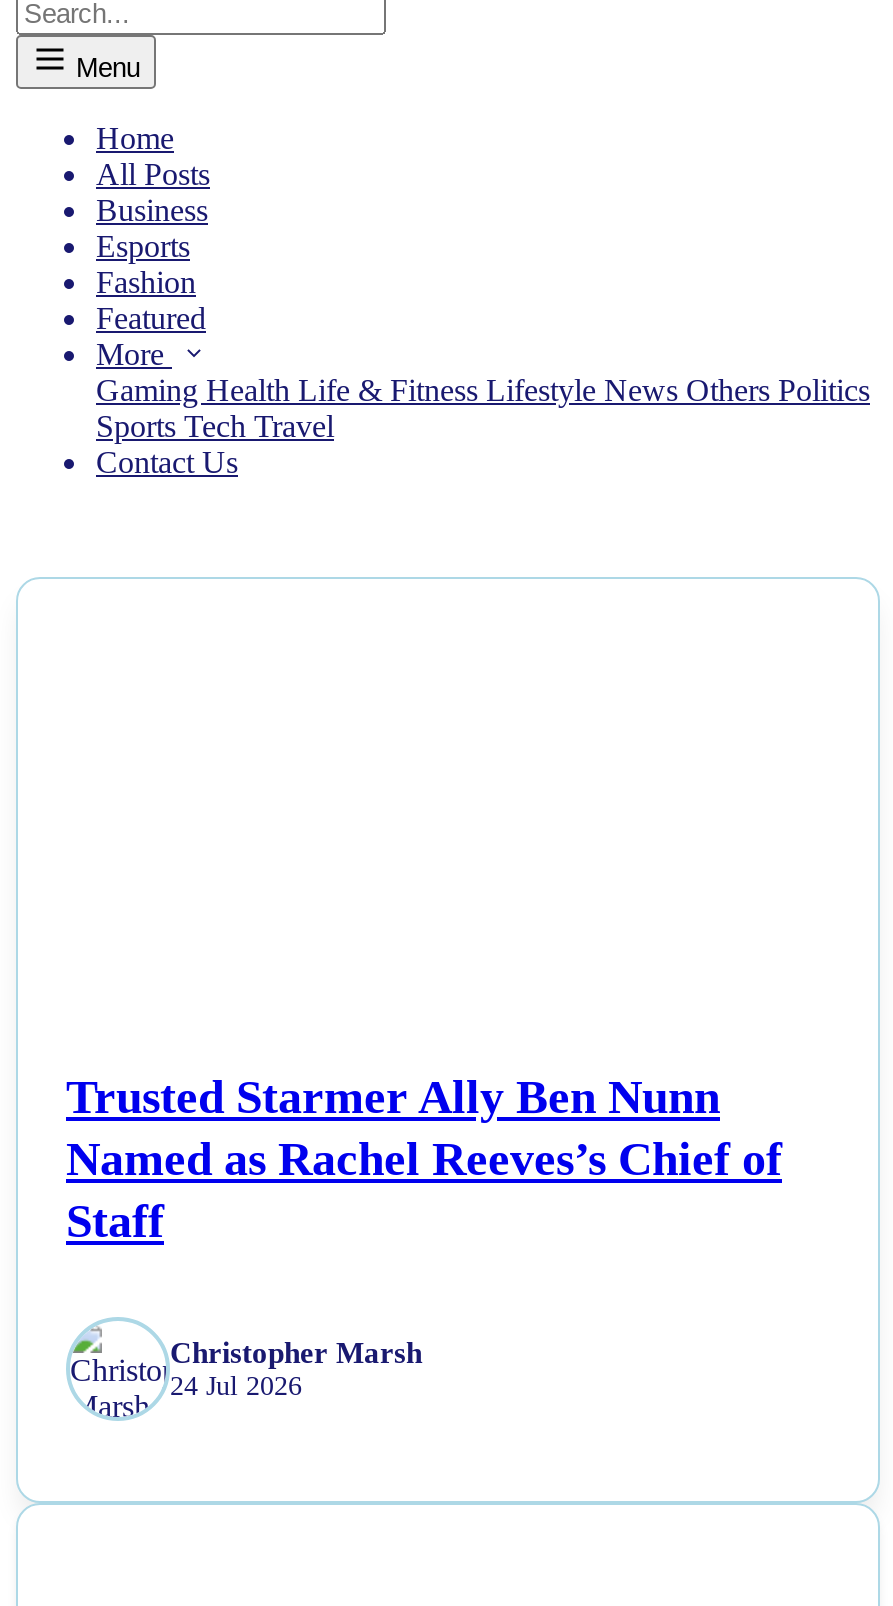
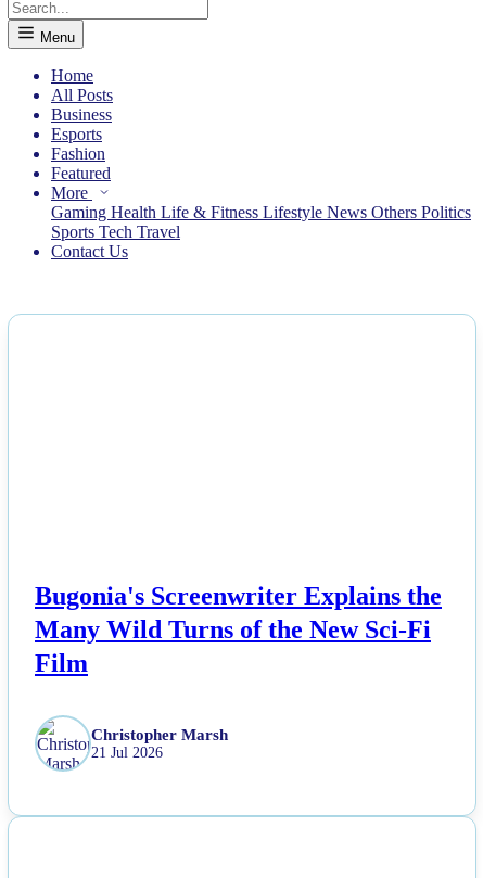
[66,1071,782,1247] Trusted Starmer Ally Ben Nunn | Named as Rachel Reeves’s Chief of | Staff -> [35,582,442,677] Bugonia's Screenwriter Explains the | Many Wild Turns of the New Sci-Fi | Film
[170,1371,302,1401] 24 Jul 2026 -> [91,744,163,761] 21 Jul 2026

